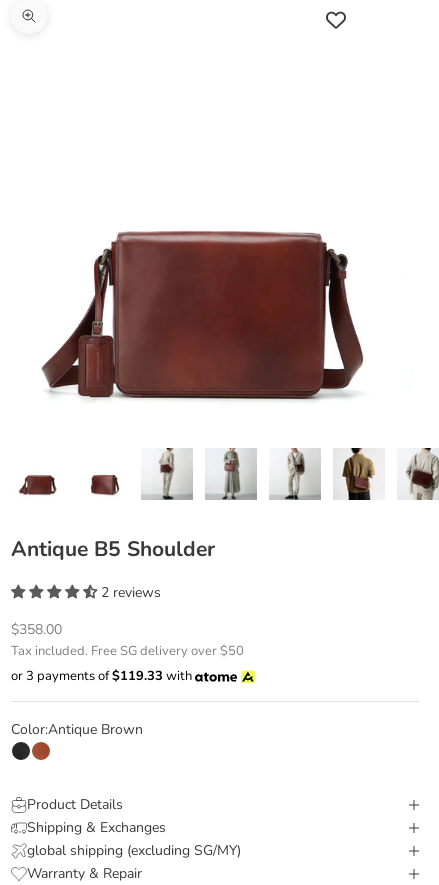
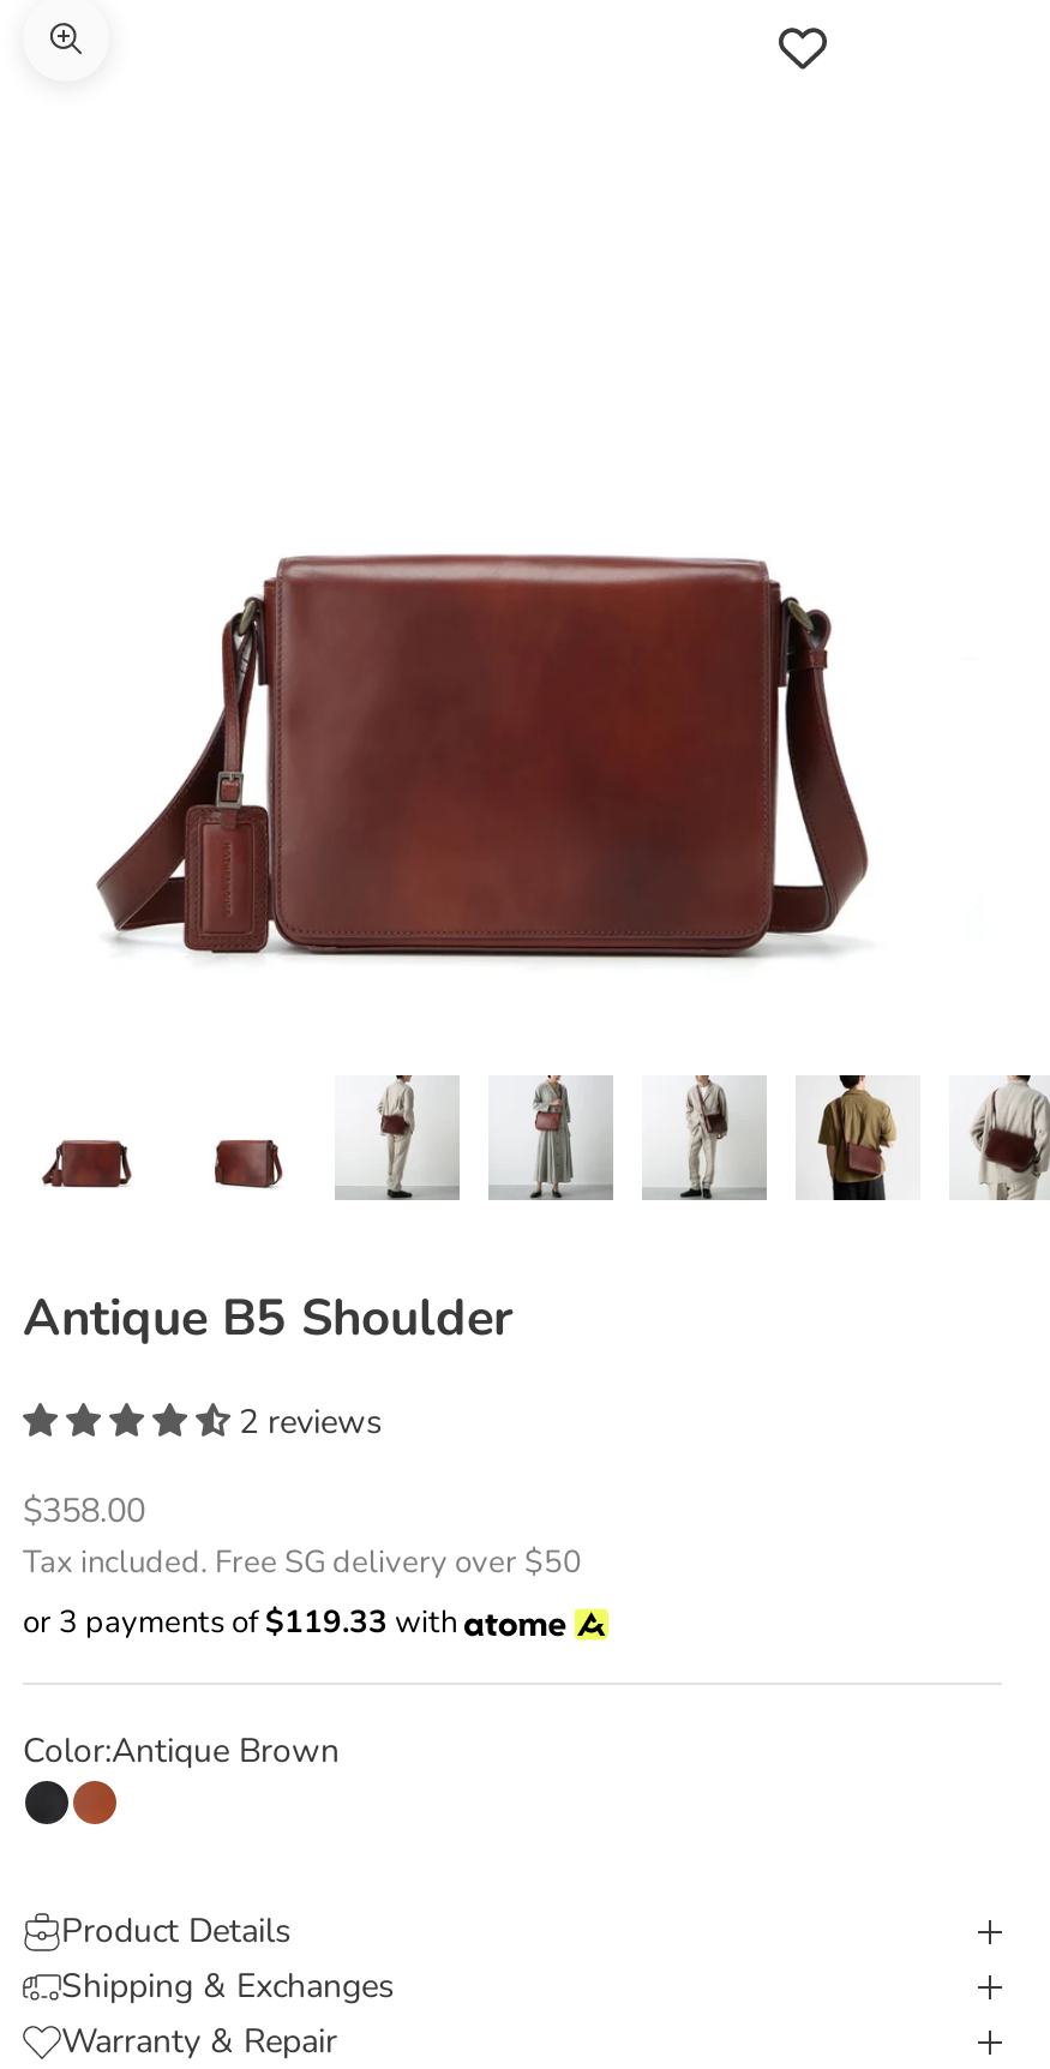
[27,841,241,860] global shipping (excluding SG/MY) -> none

